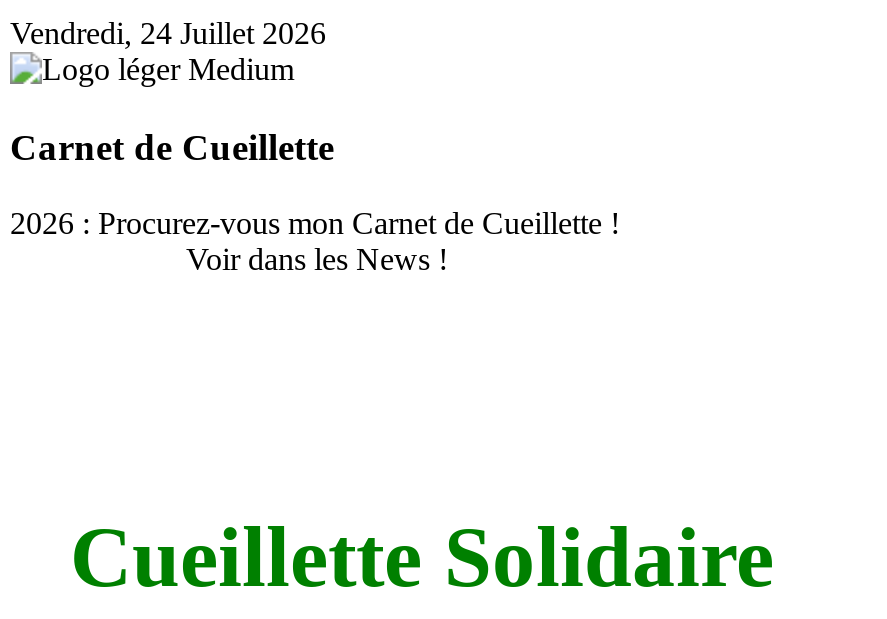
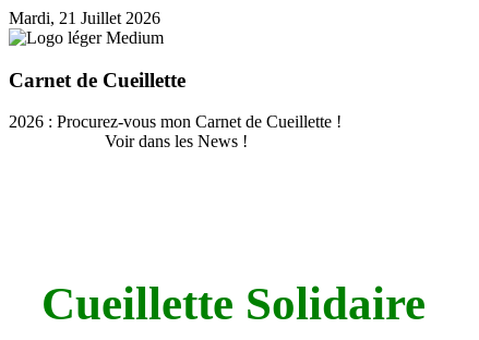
[10,16,326,50] Vendredi, 24 Juillet 2026 -> [9,9,160,27] Mardi, 21 Juillet 2026

